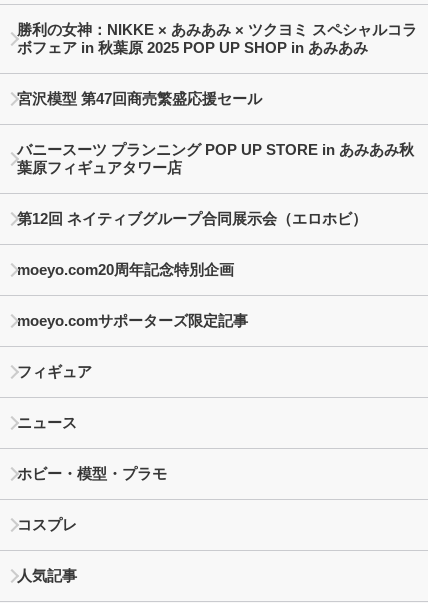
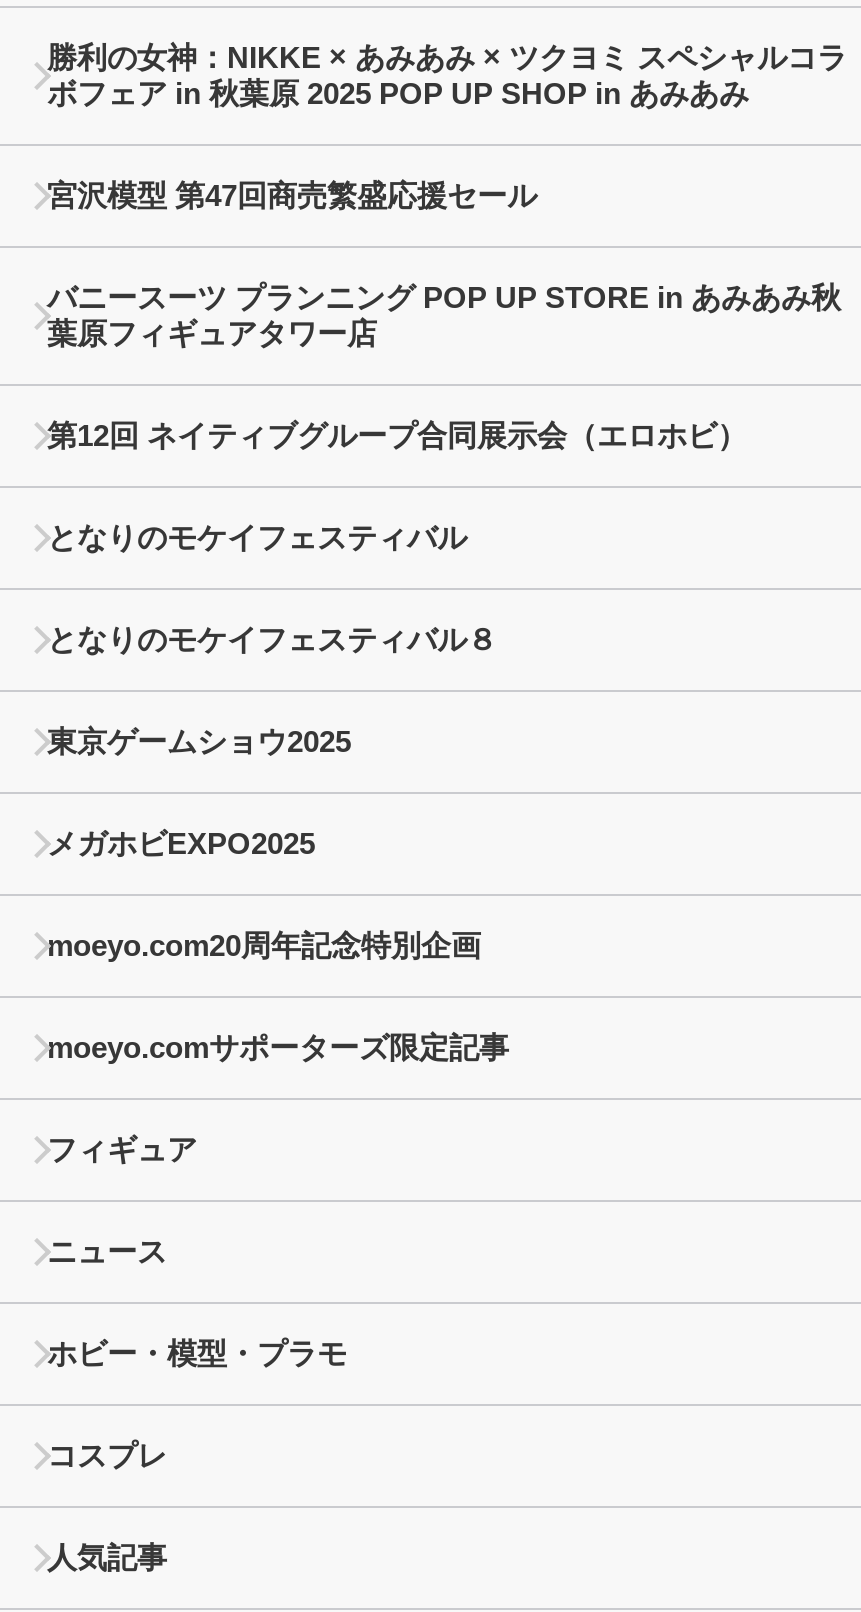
none -> [47,520,497,860] となりのモケイフェスティバル | となりのモケイフェスティバル８ | 東京ゲームショウ2025 | メガホビEXPO2025

